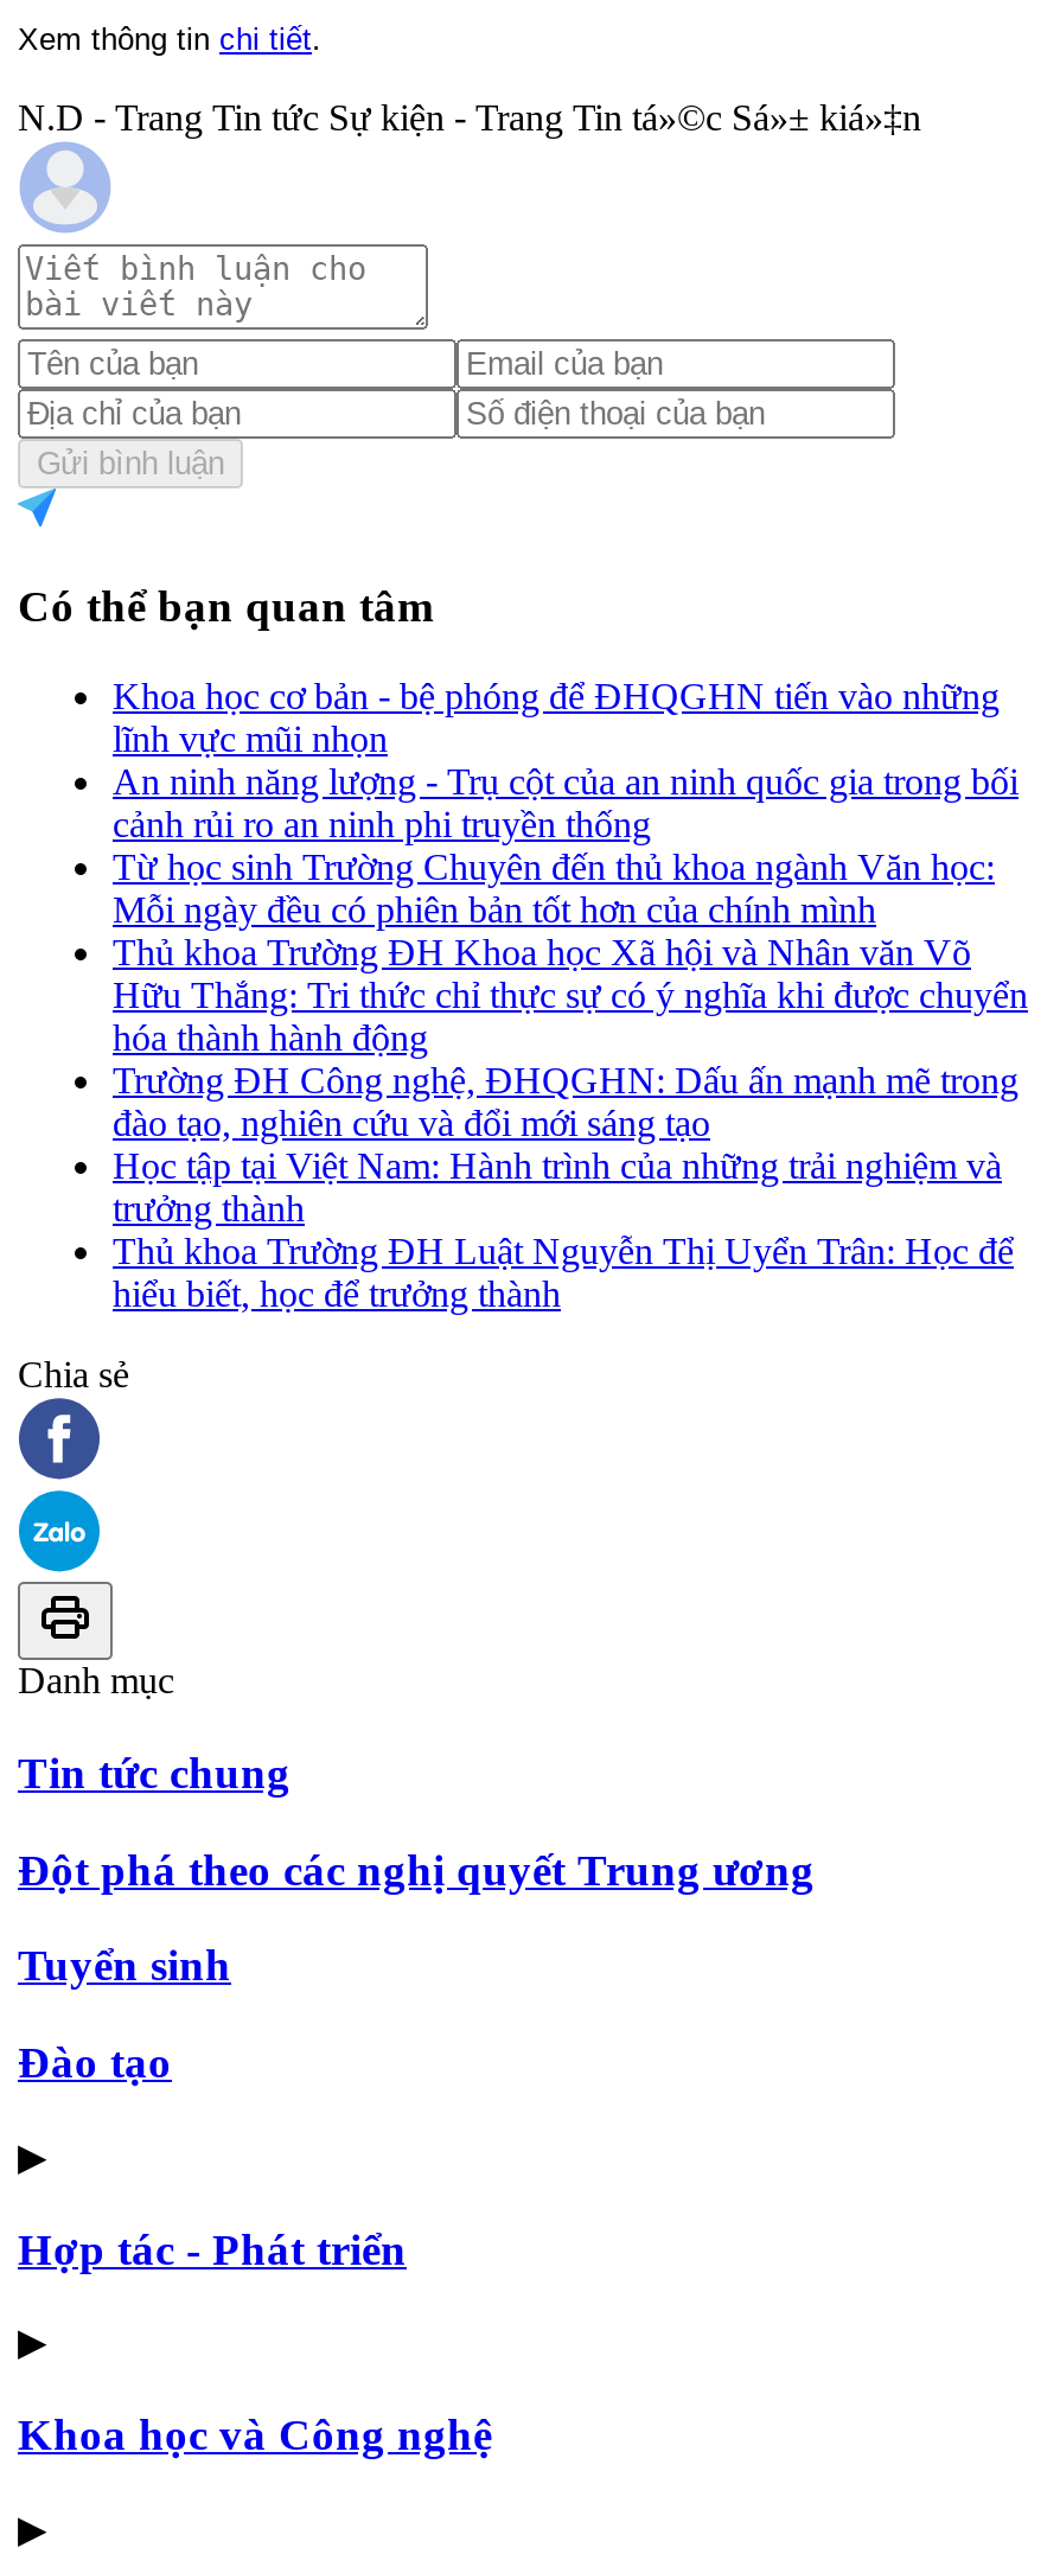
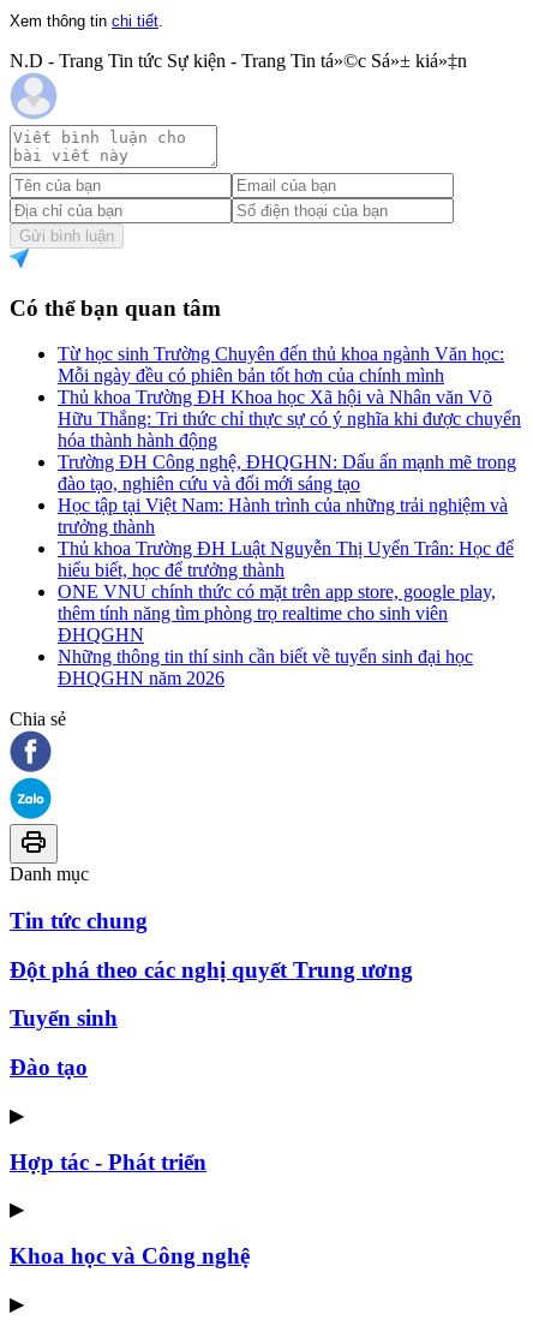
[113,676,1019,845] Khoa học cơ bản - bệ phóng để ĐHQGHN tiến vào những | lĩnh vực mũi nhọn | An ninh năng lượng - Trụ cột của an ninh quốc gia trong bối | cảnh rủi ro an ninh phi truyền thống -> none
moved [113,847,1028,1314] -> [58,344,521,580]: Từ học sinh Trường Chuyên đến thủ khoa ngành Văn học: | Mỗi ngày đều có phiên bản tốt hơn của chính mình | Thủ khoa Trường ĐH Khoa học Xã hội và Nhân văn Võ | ... | Thủ khoa Trường ĐH Luật Nguyễn Thị Uyển Trân: Học để | hiểu biết, học để trưởng thành
none -> [58,582,496,688] ONE VNU chính thức có mặt trên app store, google play, | thêm tính năng tìm phòng trọ realtime cho sinh viên | ĐHQGHN | Những thông tin thí sinh cần biết về tuyển sinh đại học | ĐHQGHN năm 2026

